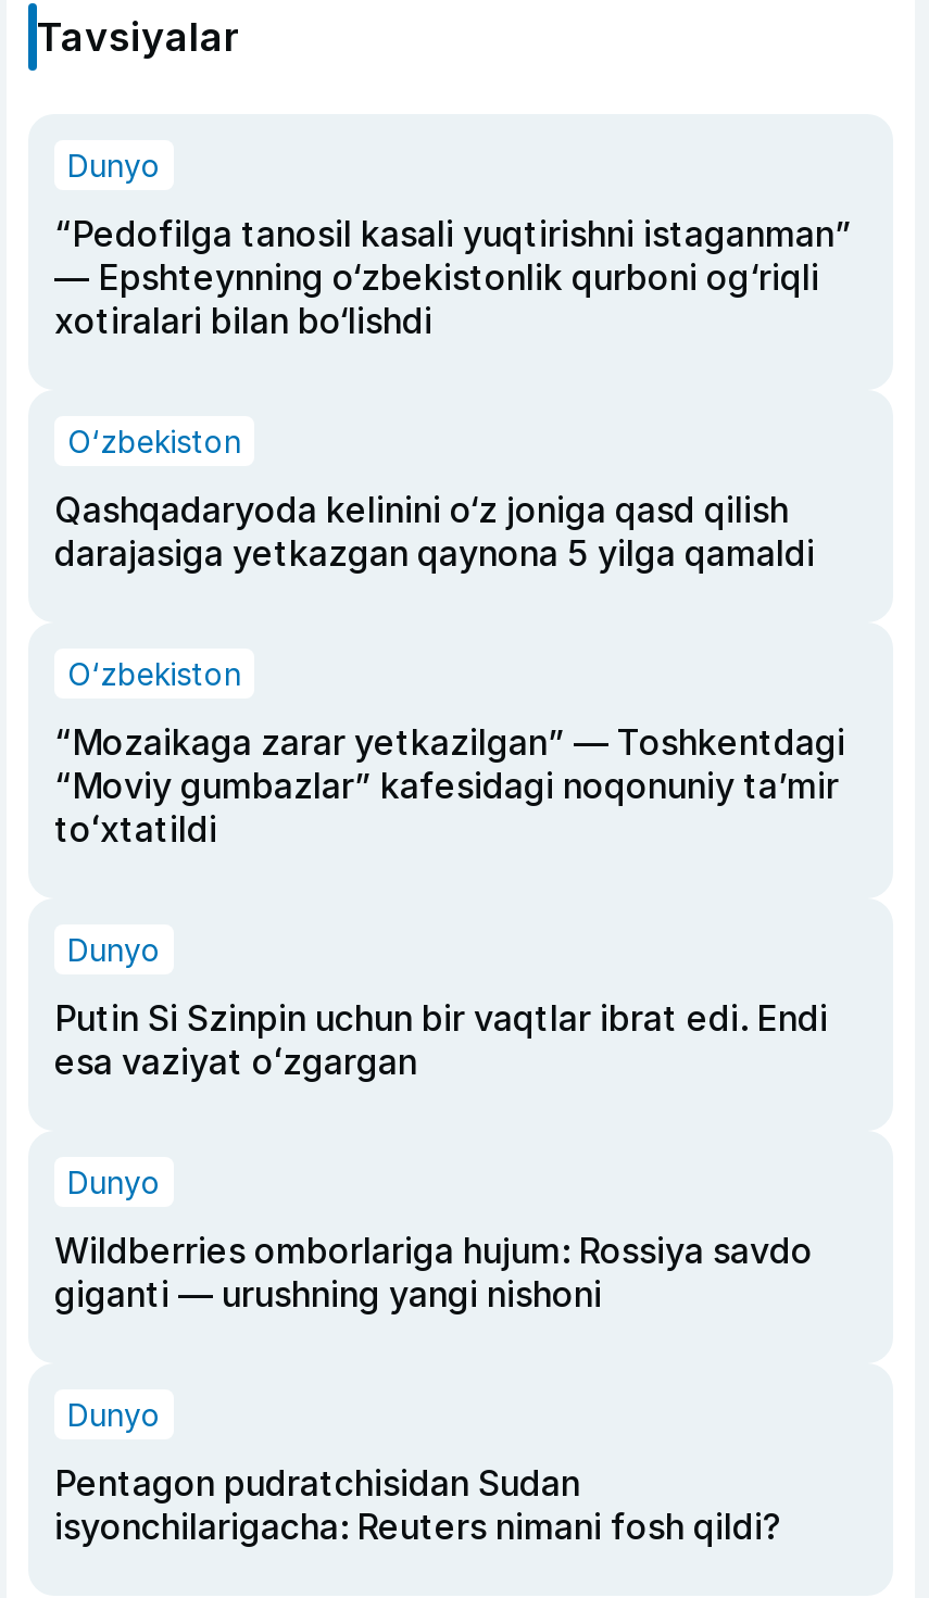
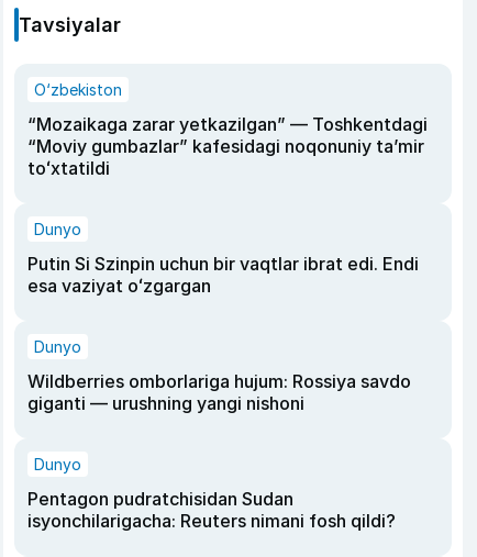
[54,147,852,575] Dunyo | “Pedofilga tanosil kasali yuqtirishni istaganman” | — Epshteynning o‘zbekistonlik qurboni og‘riqli | xotiralari bilan bo‘lishdi | O‘zbekiston | Qashqadaryoda kelinini o‘z joniga qasd qilish | darajasiga yetkazgan qaynona 5 yilga qamaldi -> none

